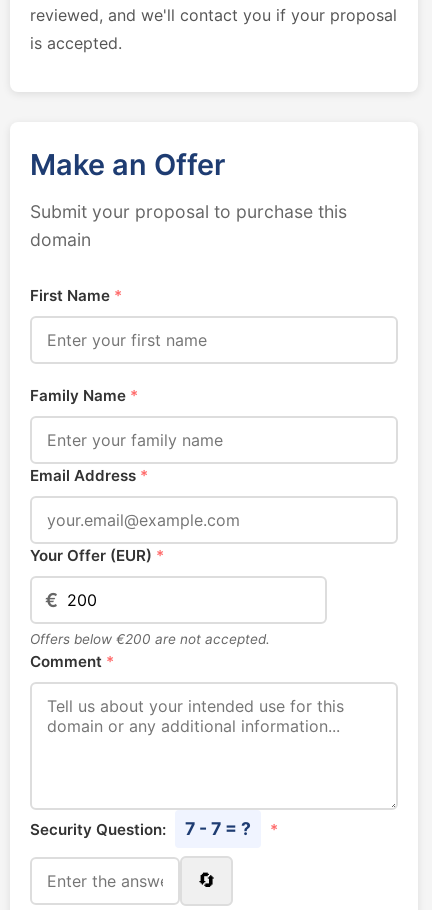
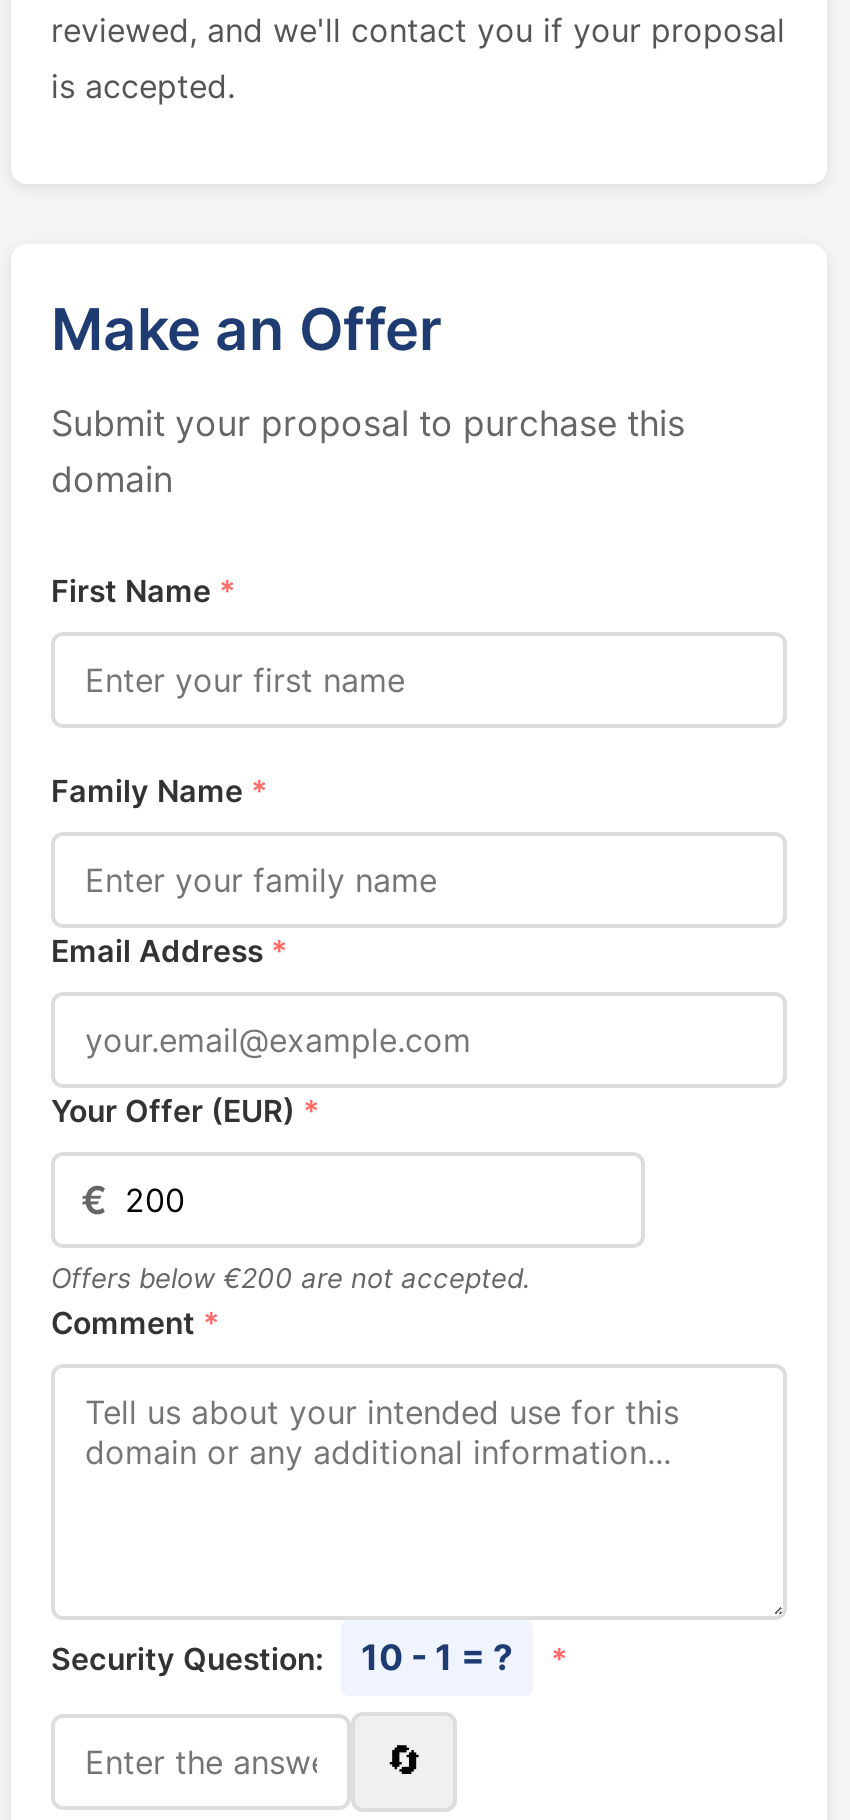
[185,818,251,839] 7 - 7 = ? -> [361,1636,513,1678] 10 - 1 = ?

